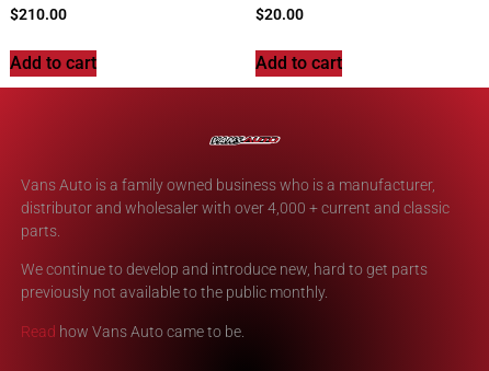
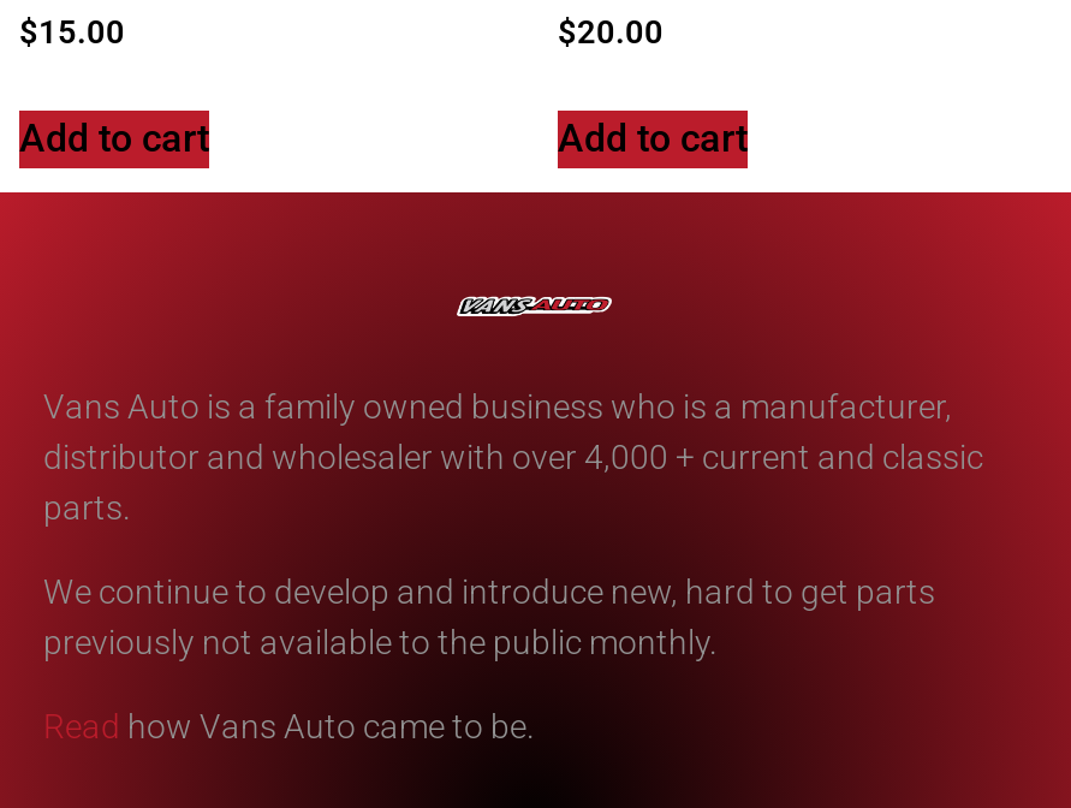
[10,6,67,23] $210.00 -> [19,11,125,50] $15.00

